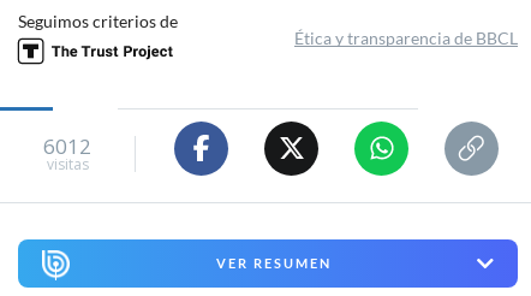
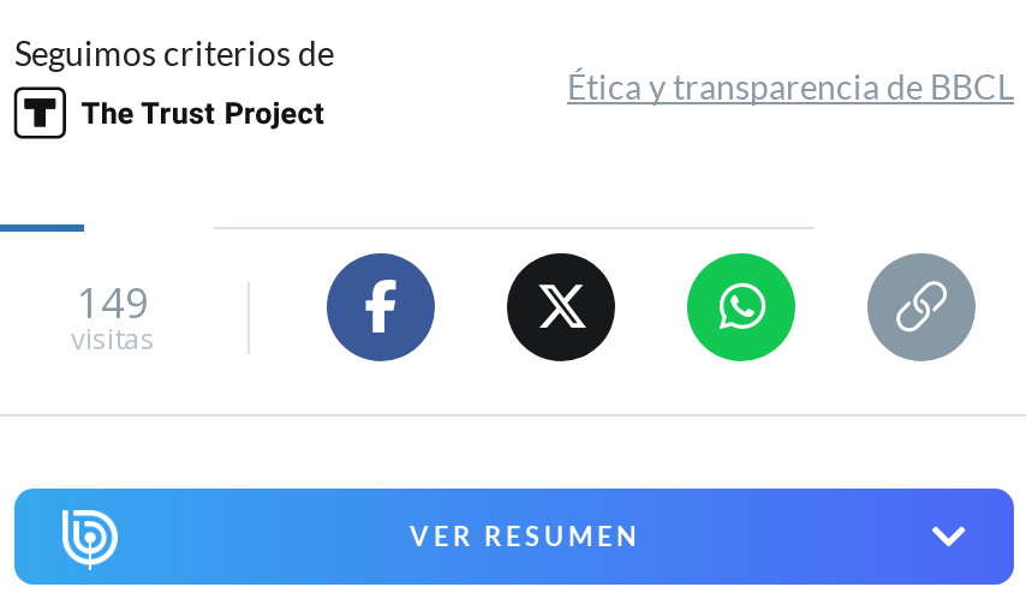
[43,132,91,160] 6012 -> [77,275,149,330] 149

